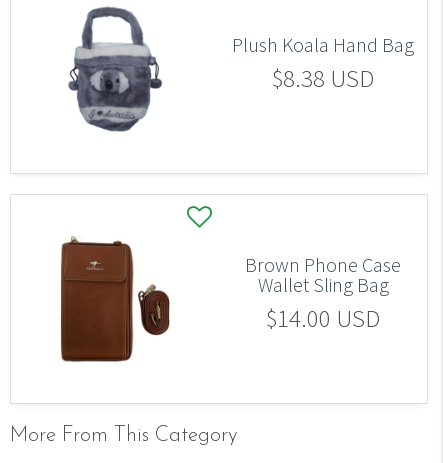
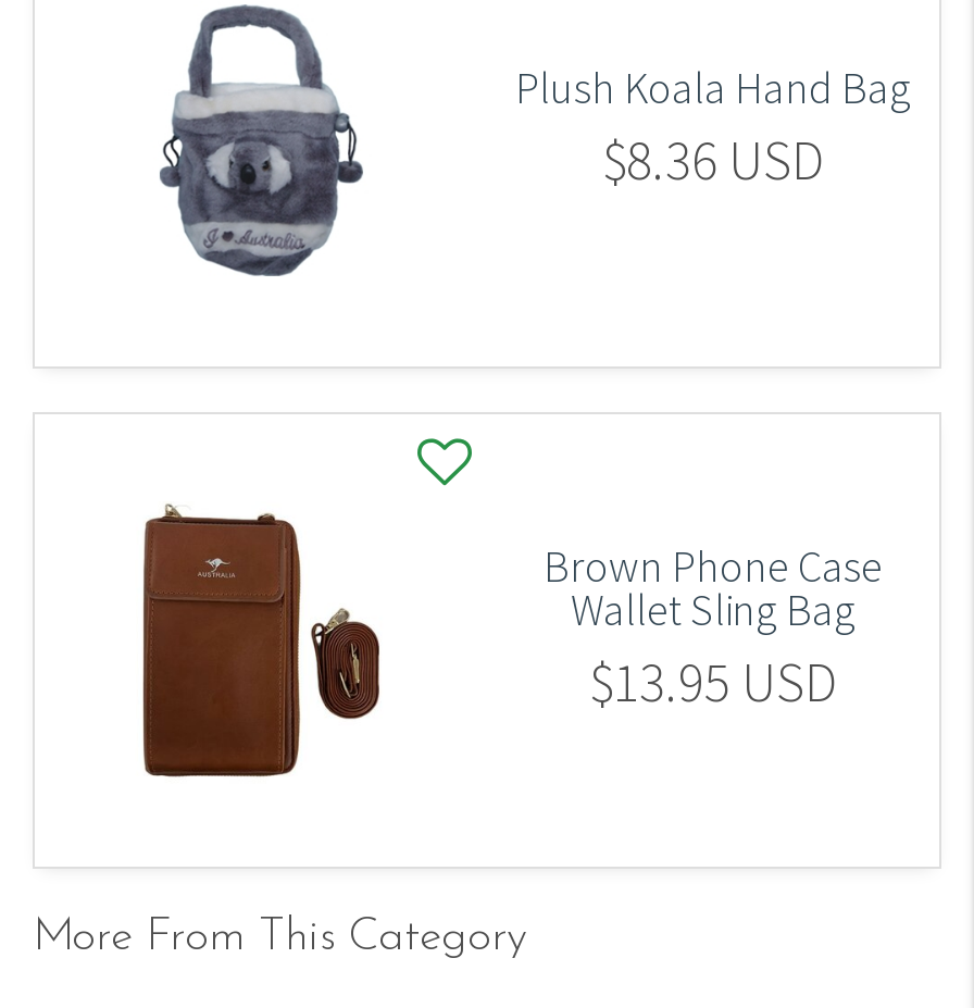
[272,62,374,94] $8.38 USD -> [602,125,824,195] $8.36 USD
[266,302,380,334] $14.00 USD -> [589,647,837,717] $13.95 USD

